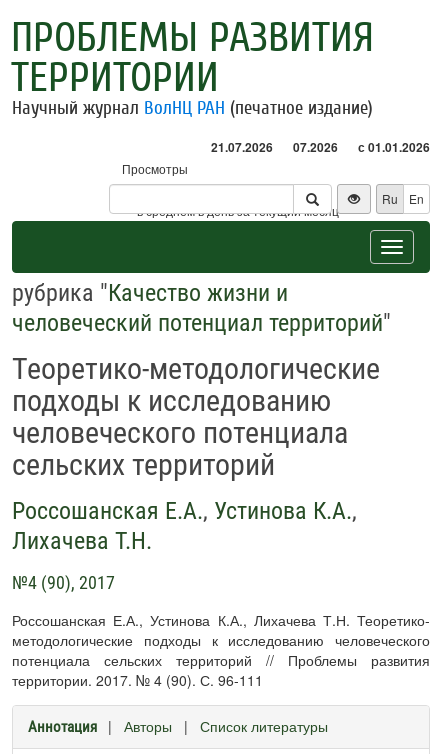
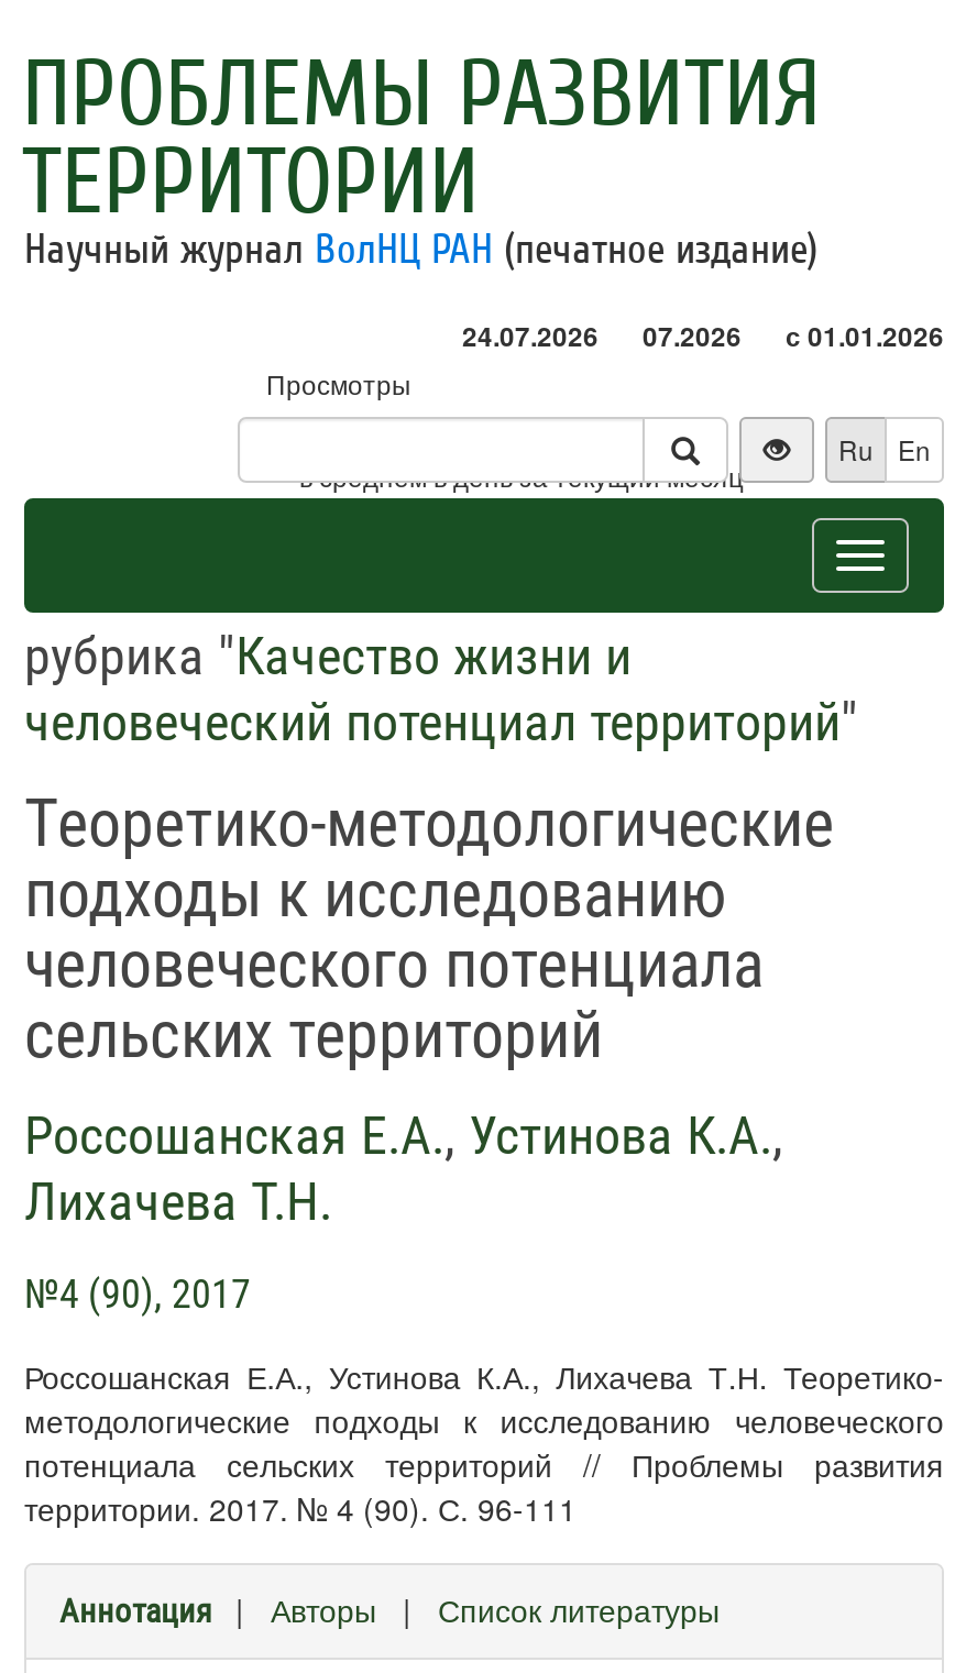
[211,138,430,156] 21.07.2026 07.2026 с 01.01.2026 -> [462,316,944,355] 24.07.2026 07.2026 с 01.01.2026

